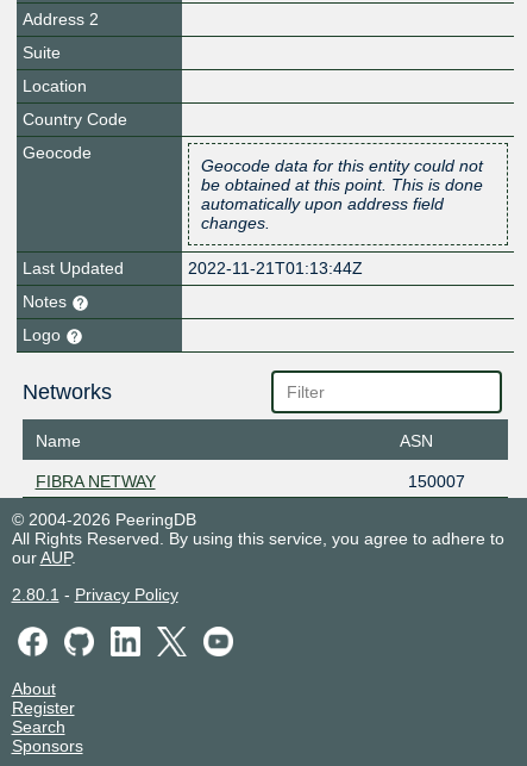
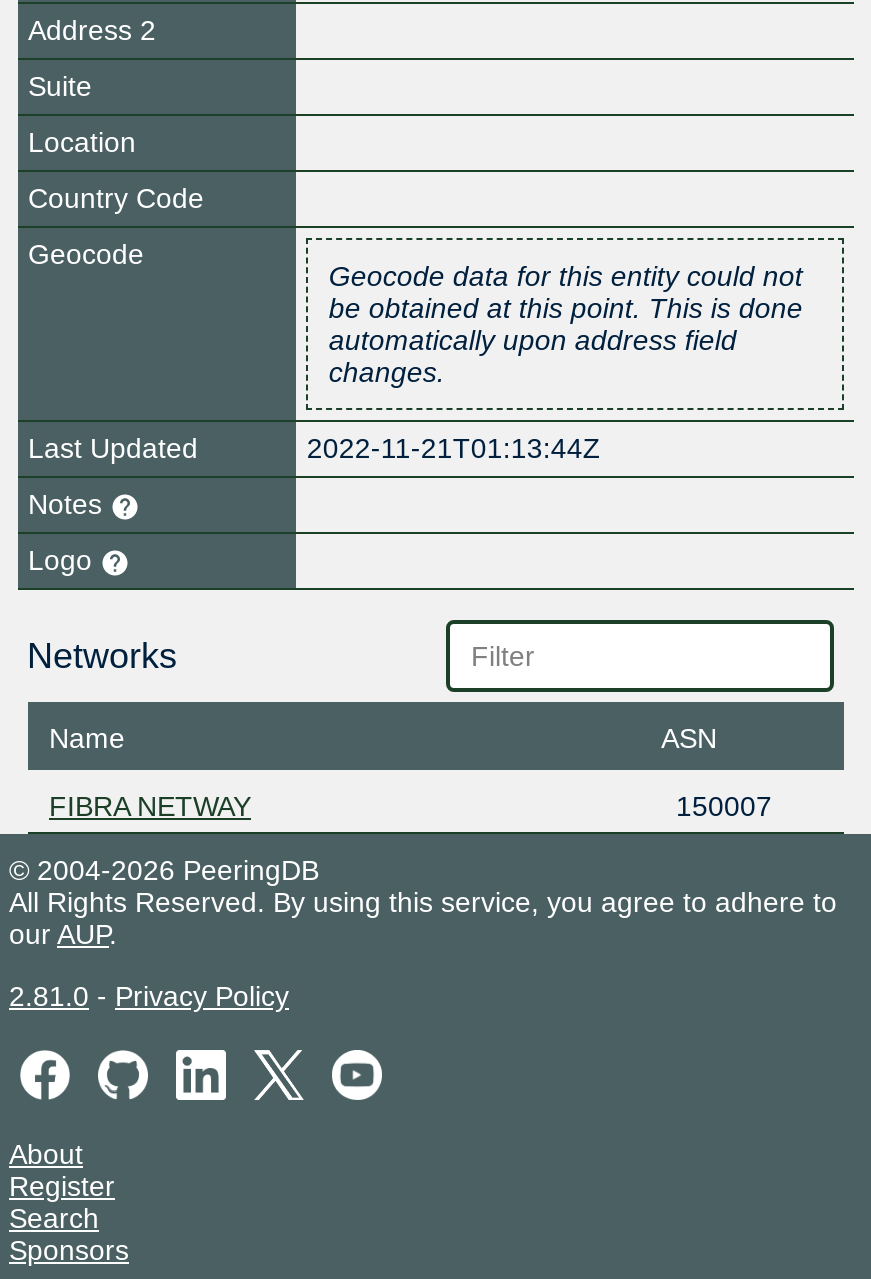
[11,585,178,604] 2.80.1 - Privacy Policy -> [9,980,289,1012] 2.81.0 - Privacy Policy

